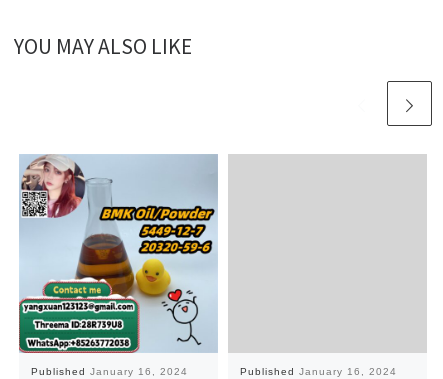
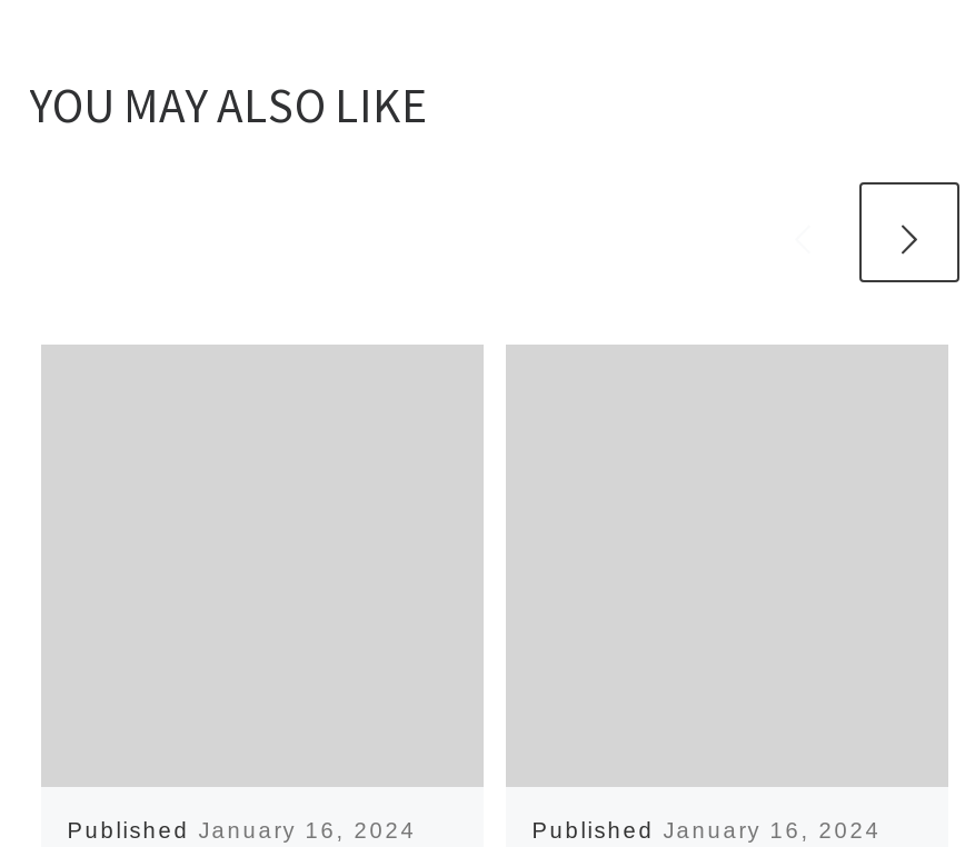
[19,155,217,354] [image] -> none

